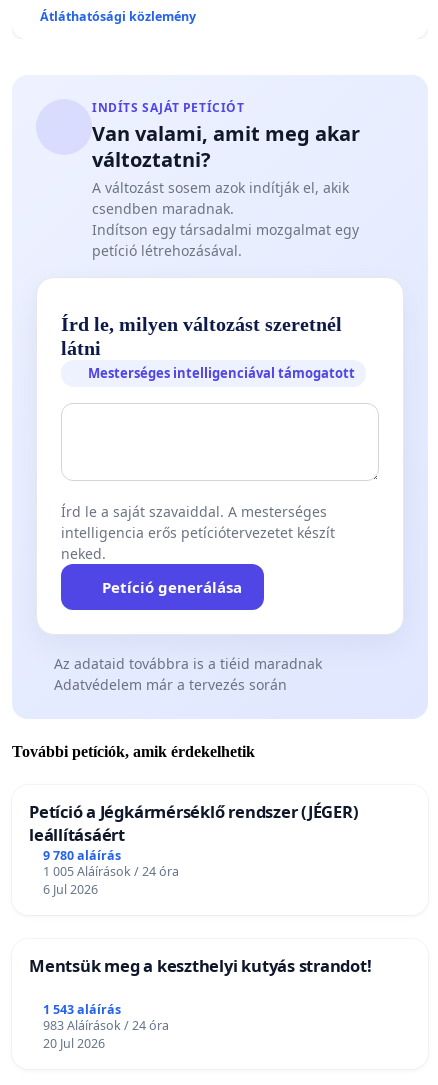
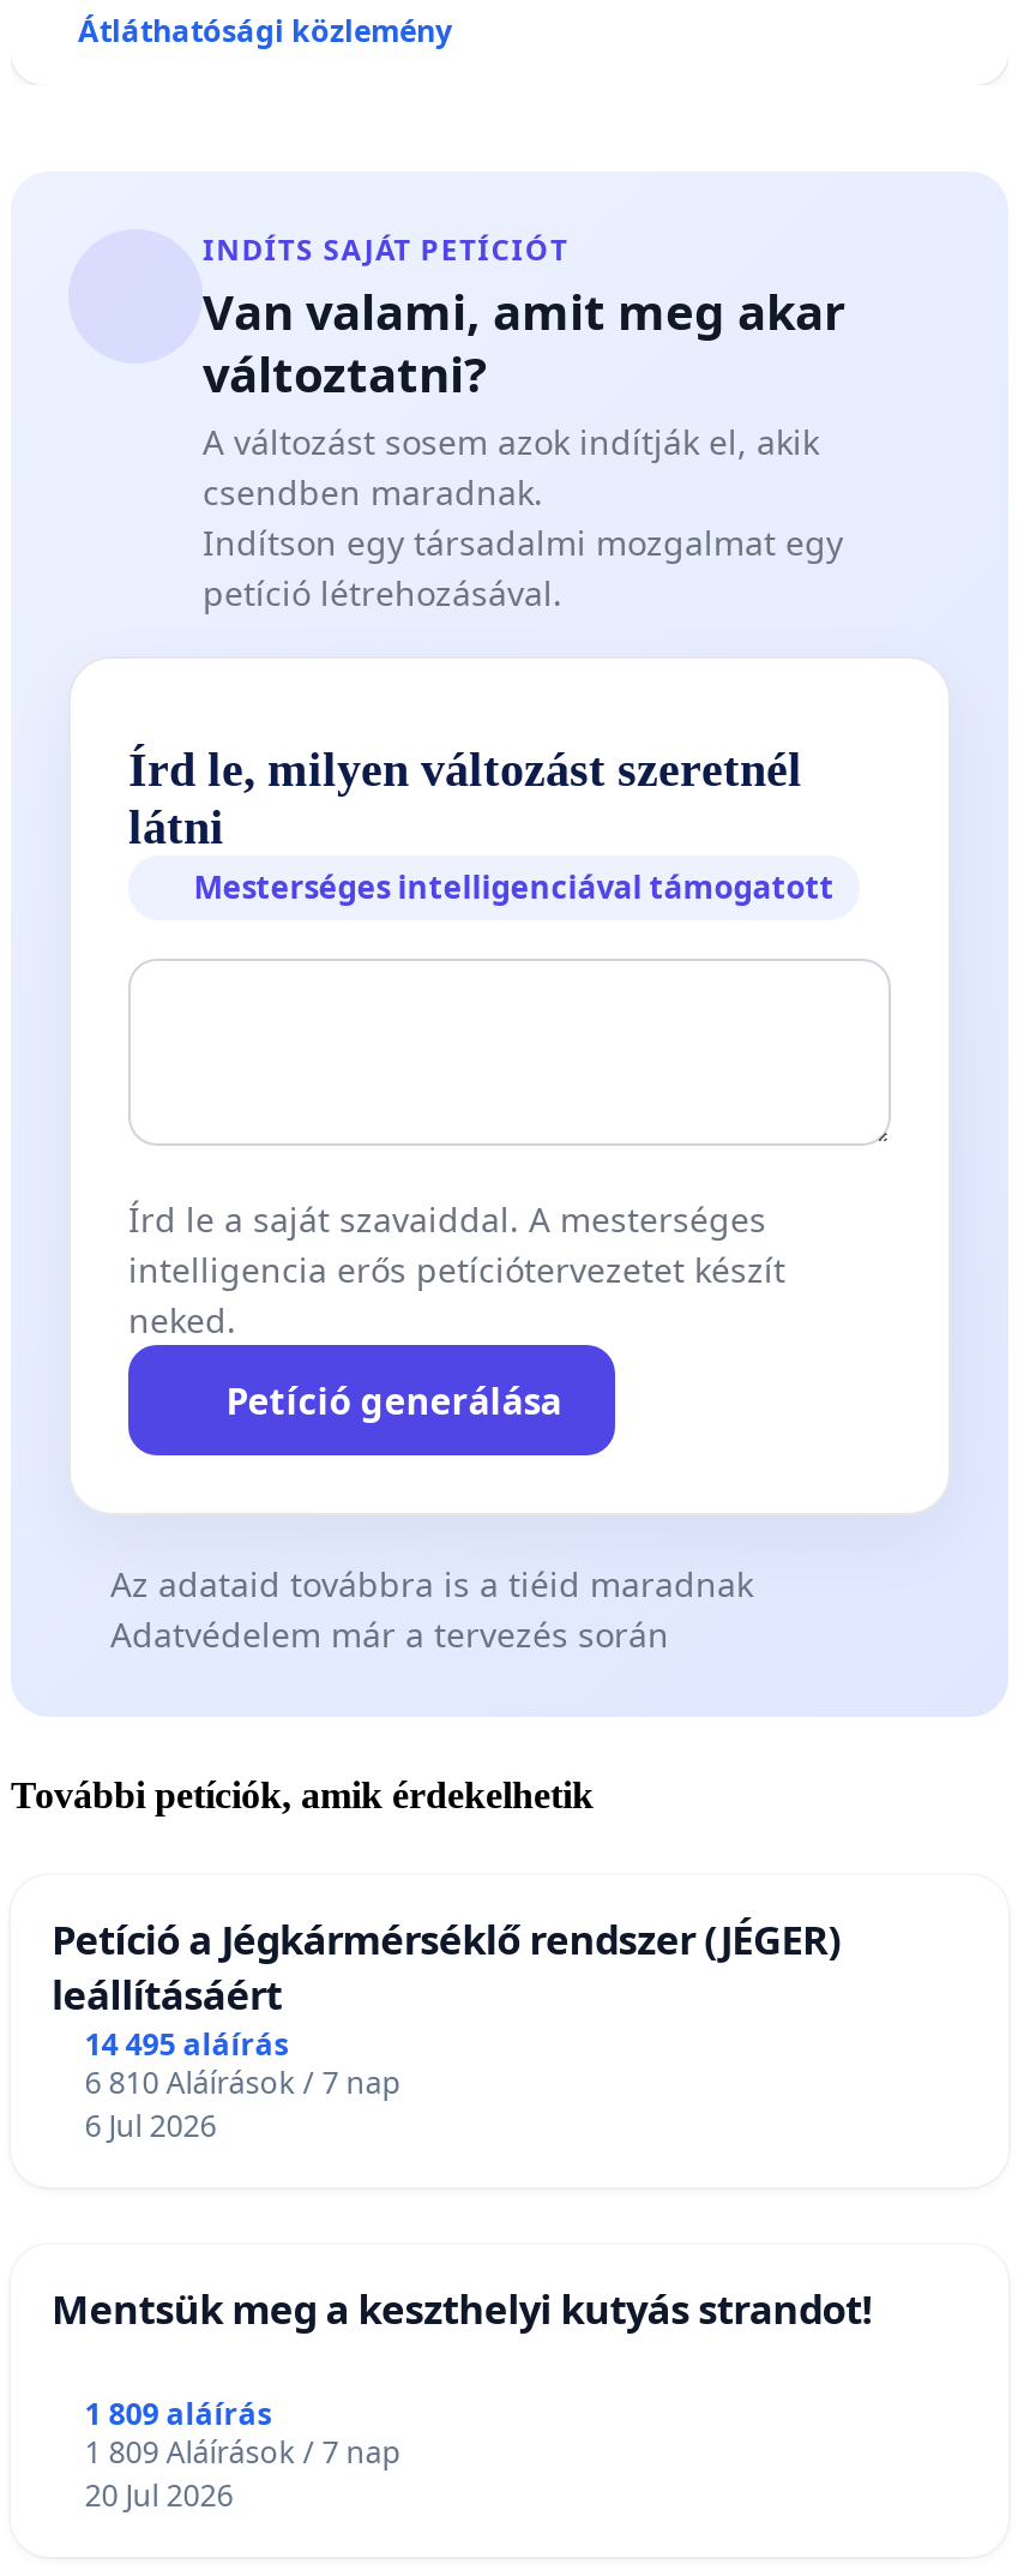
[43,847,121,864] 9 780 aláírás -> [85,2023,288,2064] 14 495 aláírás
[43,863,179,880] 1 005 Aláírások / 24 óra -> [85,2062,401,2103] 6 810 Aláírások / 7 nap
[43,1000,121,1017] 1 543 aláírás -> [85,2392,272,2433] 1 809 aláírás
[43,1016,169,1033] 983 Aláírások / 24 óra -> [85,2431,401,2472] 1 809 Aláírások / 7 nap

